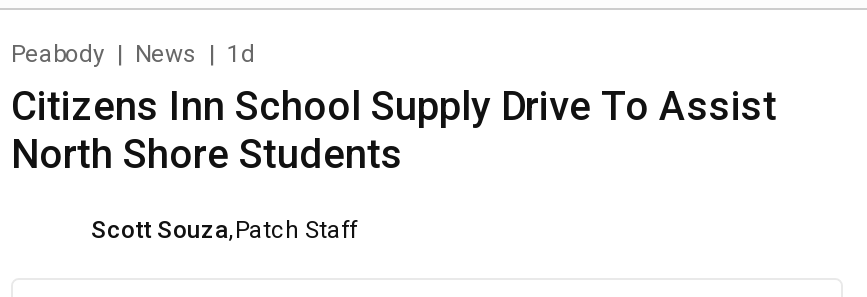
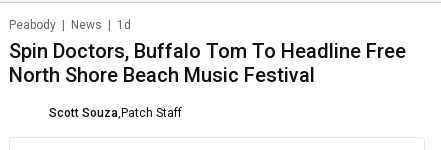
[11,82,777,178] Citizens Inn School Supply Drive To Assist | North Shore Students -> [9,39,406,87] Spin Doctors, Buffalo Tom To Headline Free | North Shore Beach Music Festival

